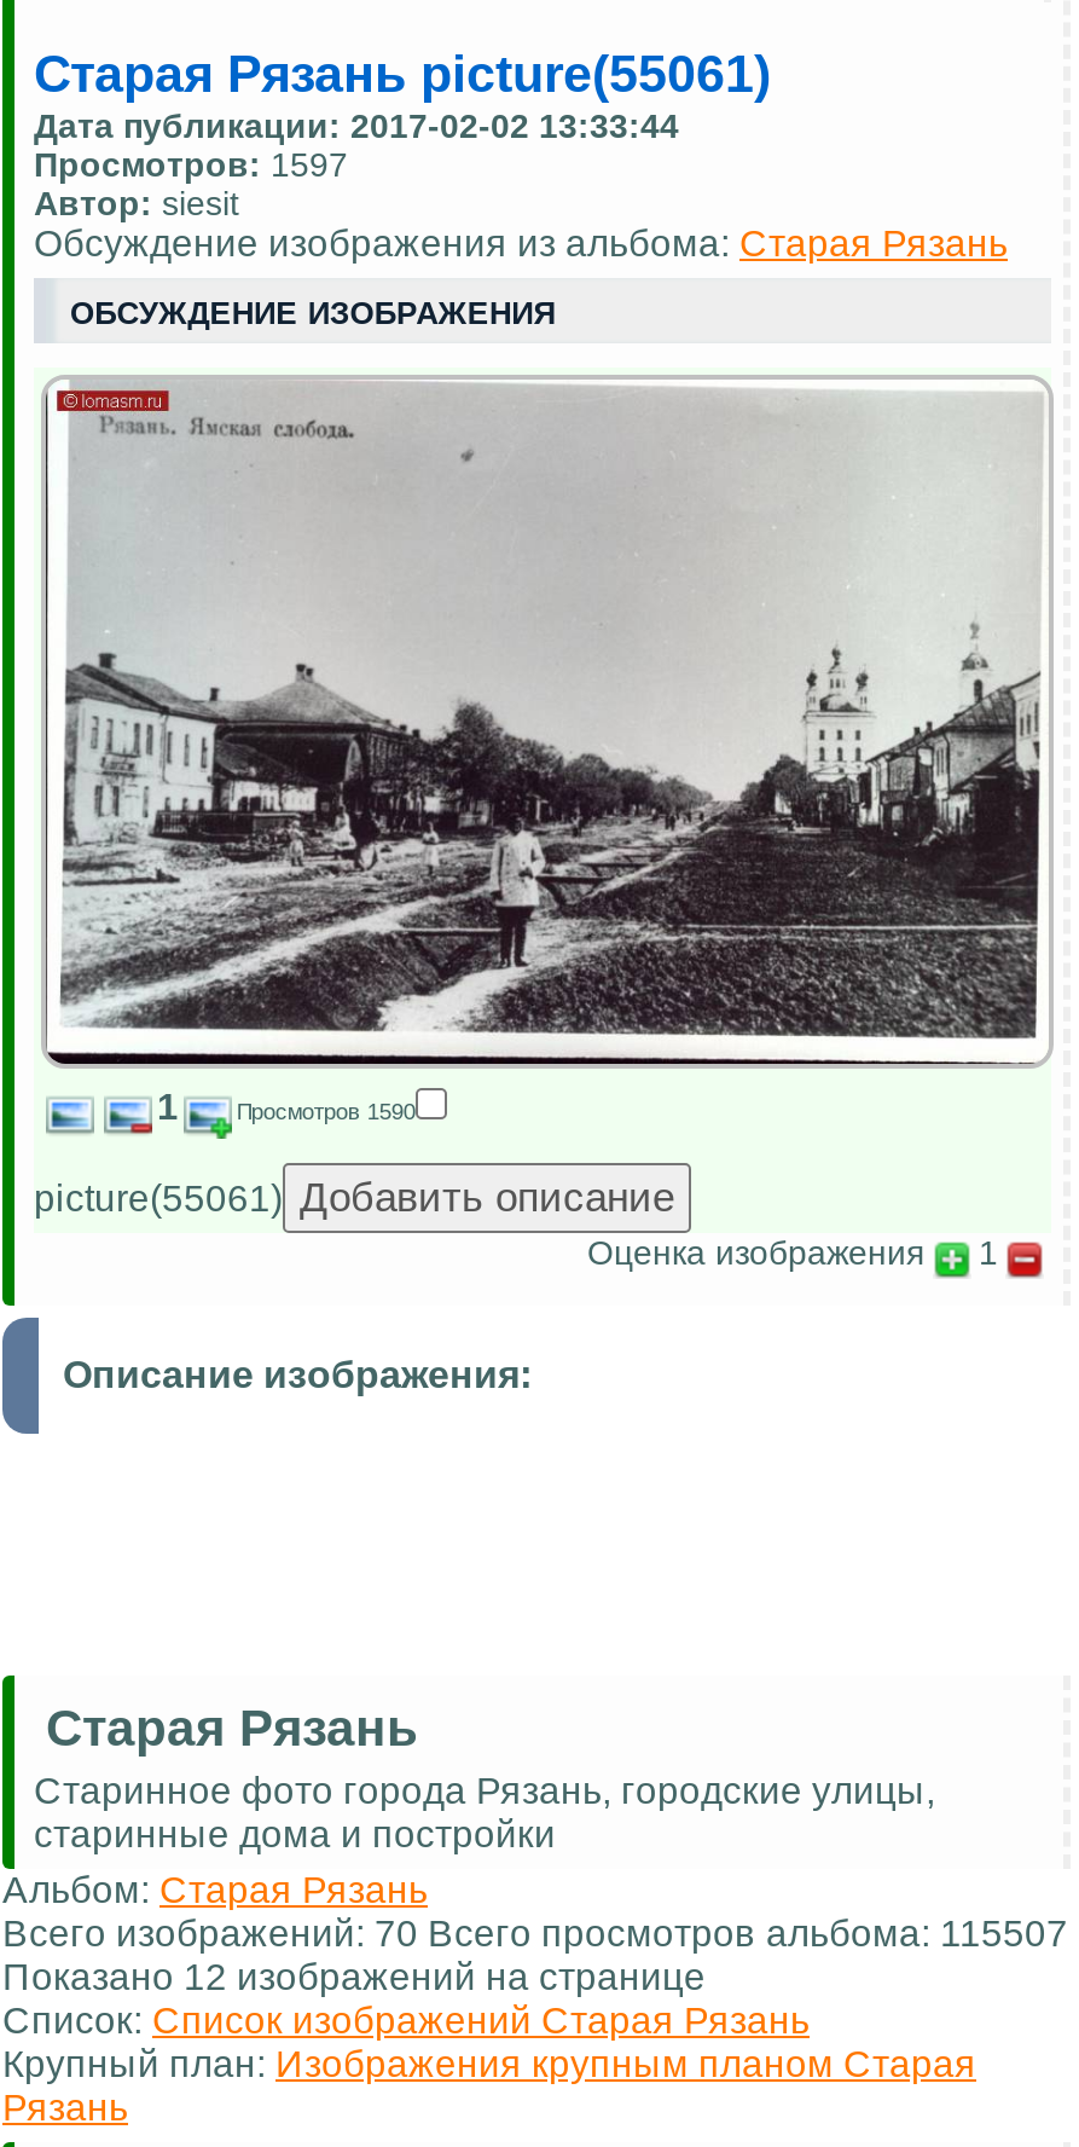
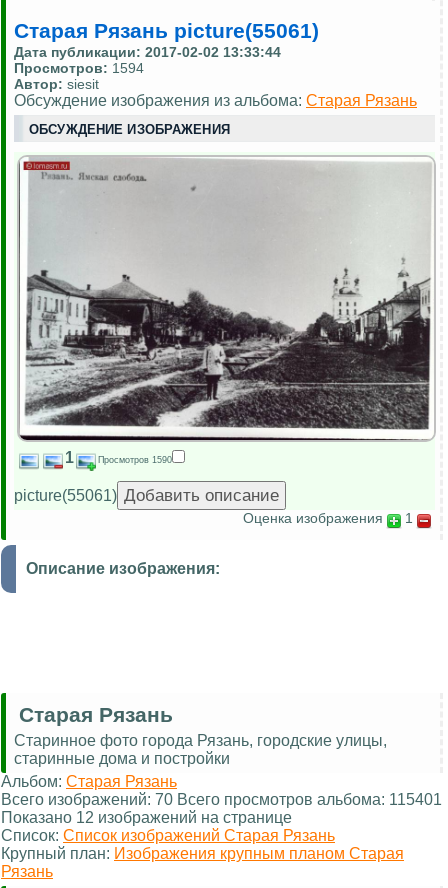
[34,146,348,184] Просмотров: 1597 -> [14,60,144,76] Просмотров: 1594
[2,1912,1068,1954] Всего изображений: 70 Всего просмотров альбома: 115507 -> [1,791,442,808] Всего изображений: 70 Всего просмотров альбома: 115401

